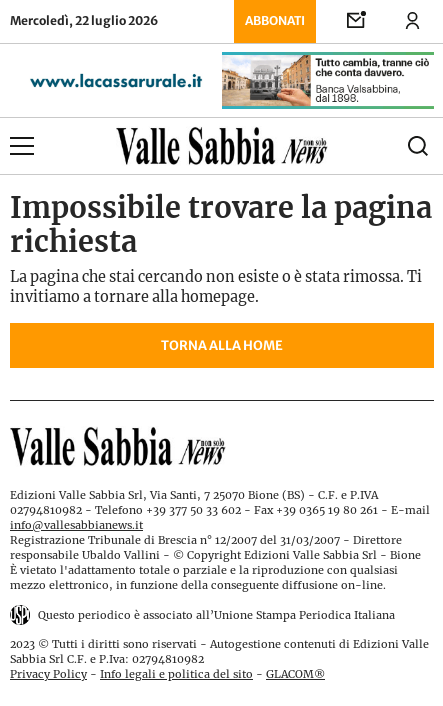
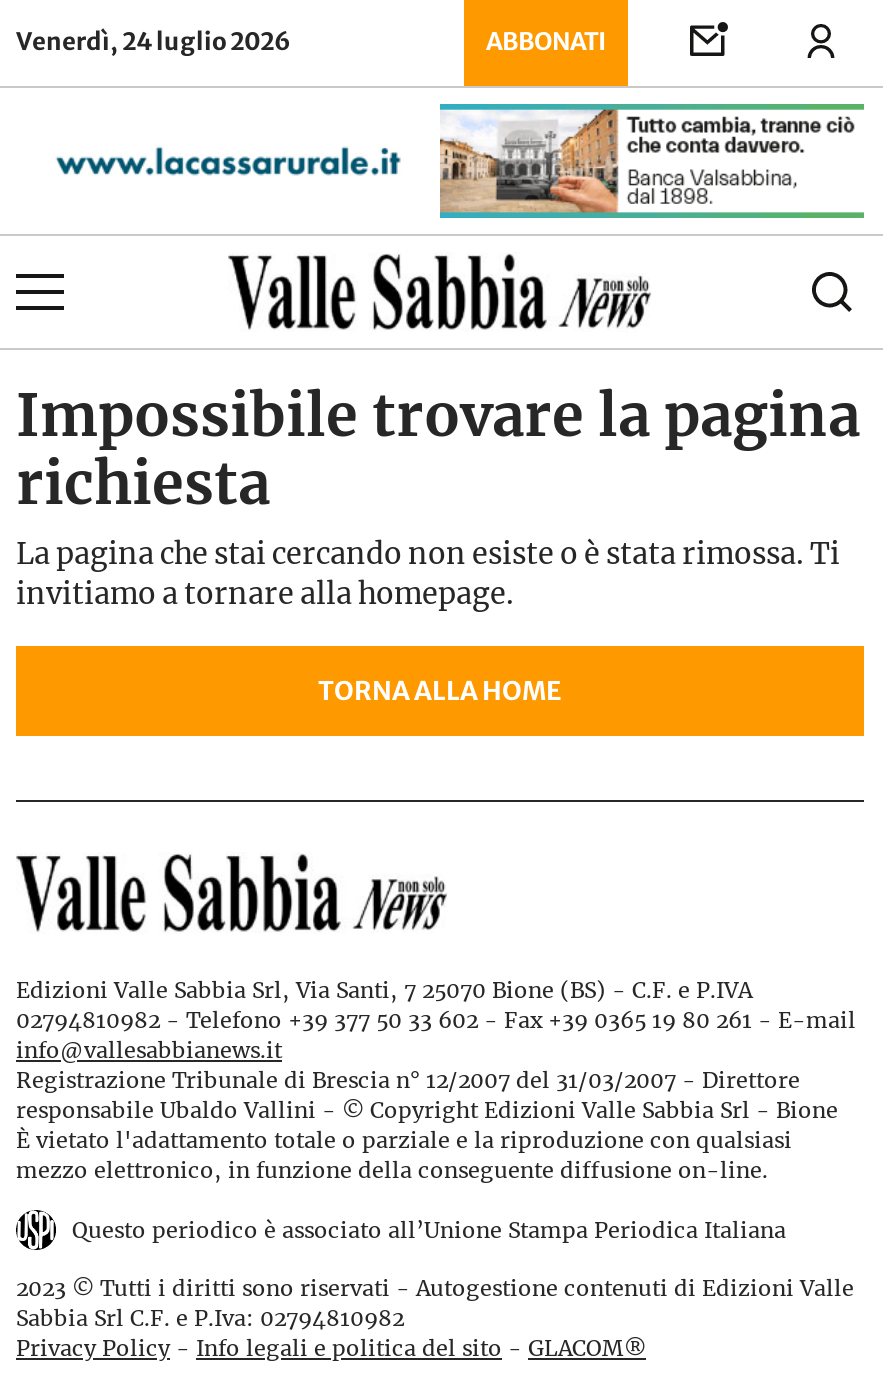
[10,13,158,28] Mercoledì, 22 luglio 2026 -> [16,26,290,56] Venerdì, 24 luglio 2026

